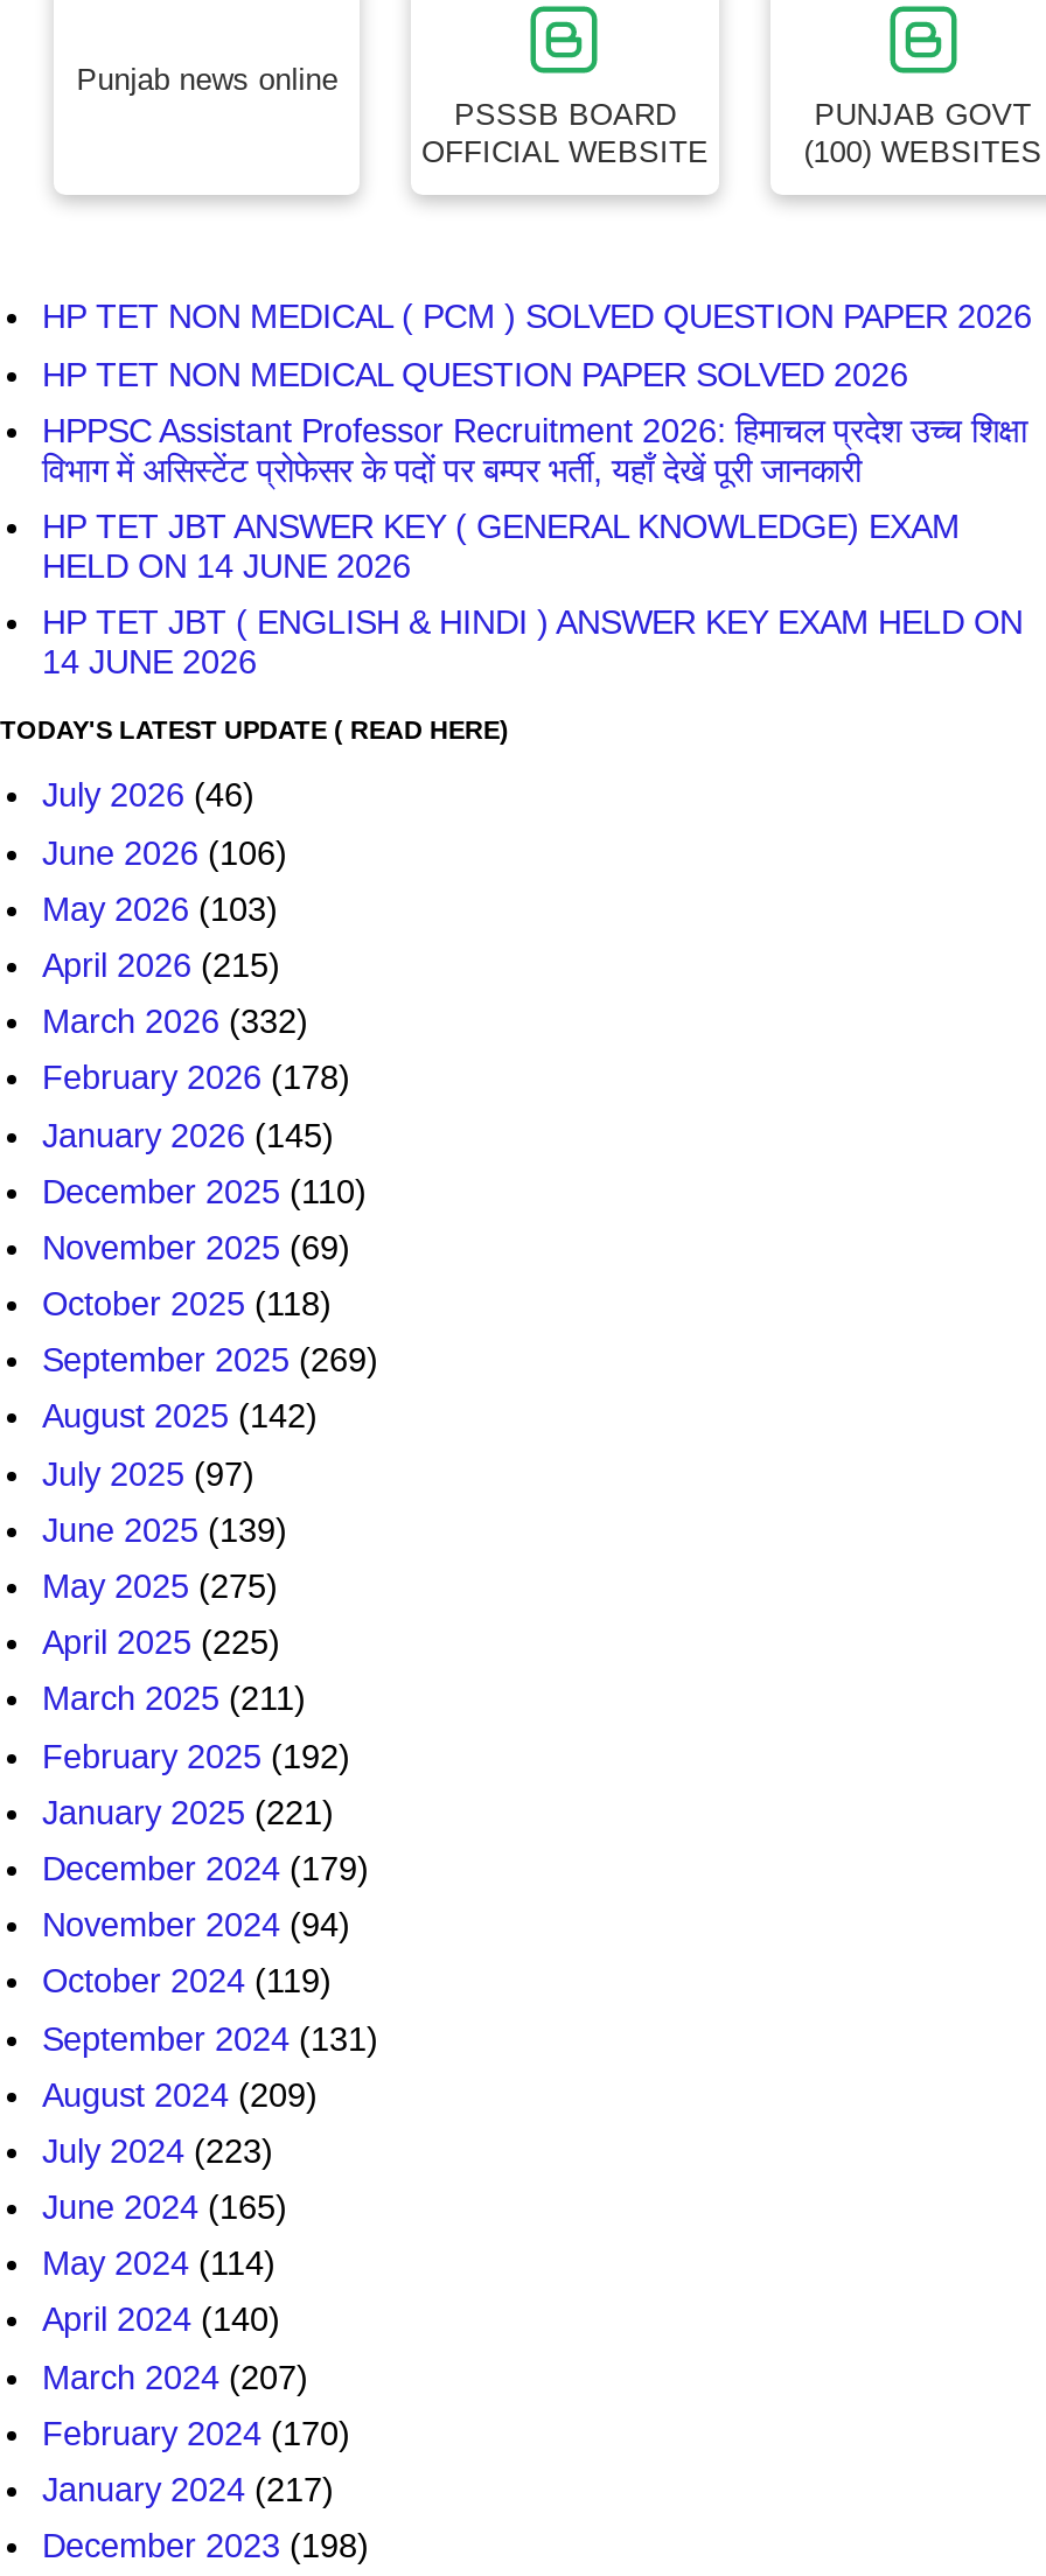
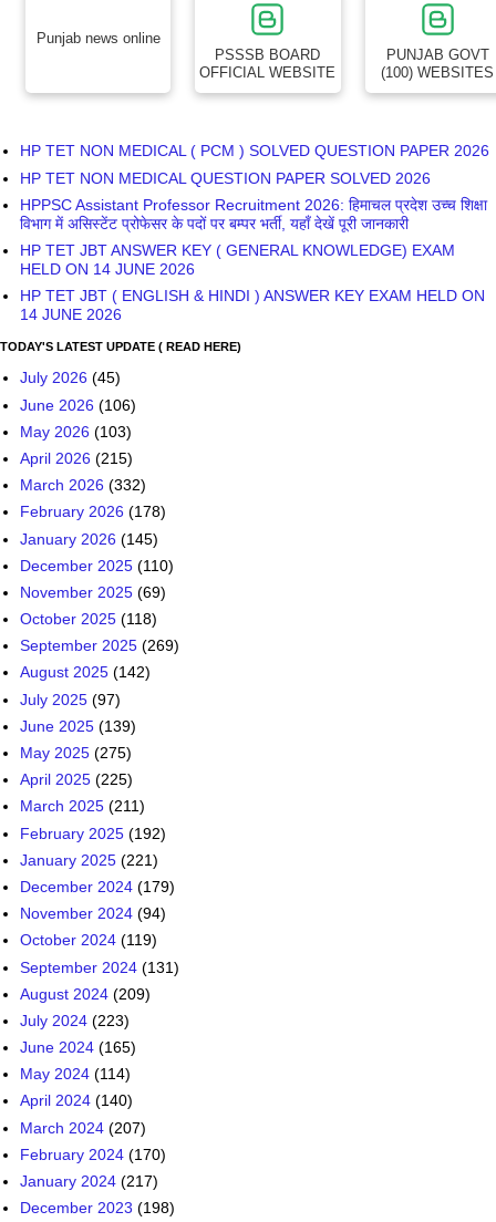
[42,777,254,814] July 2026 (46) -> [20,369,121,387] July 2026 (45)

